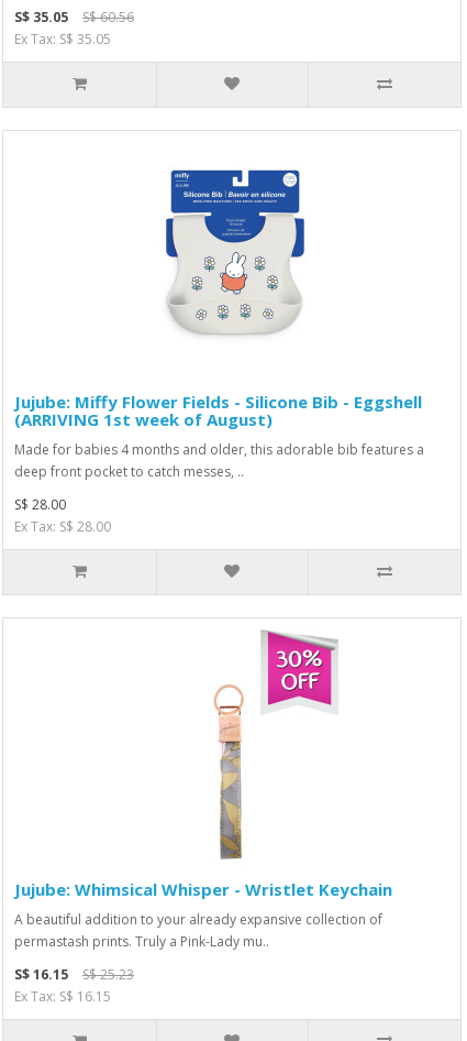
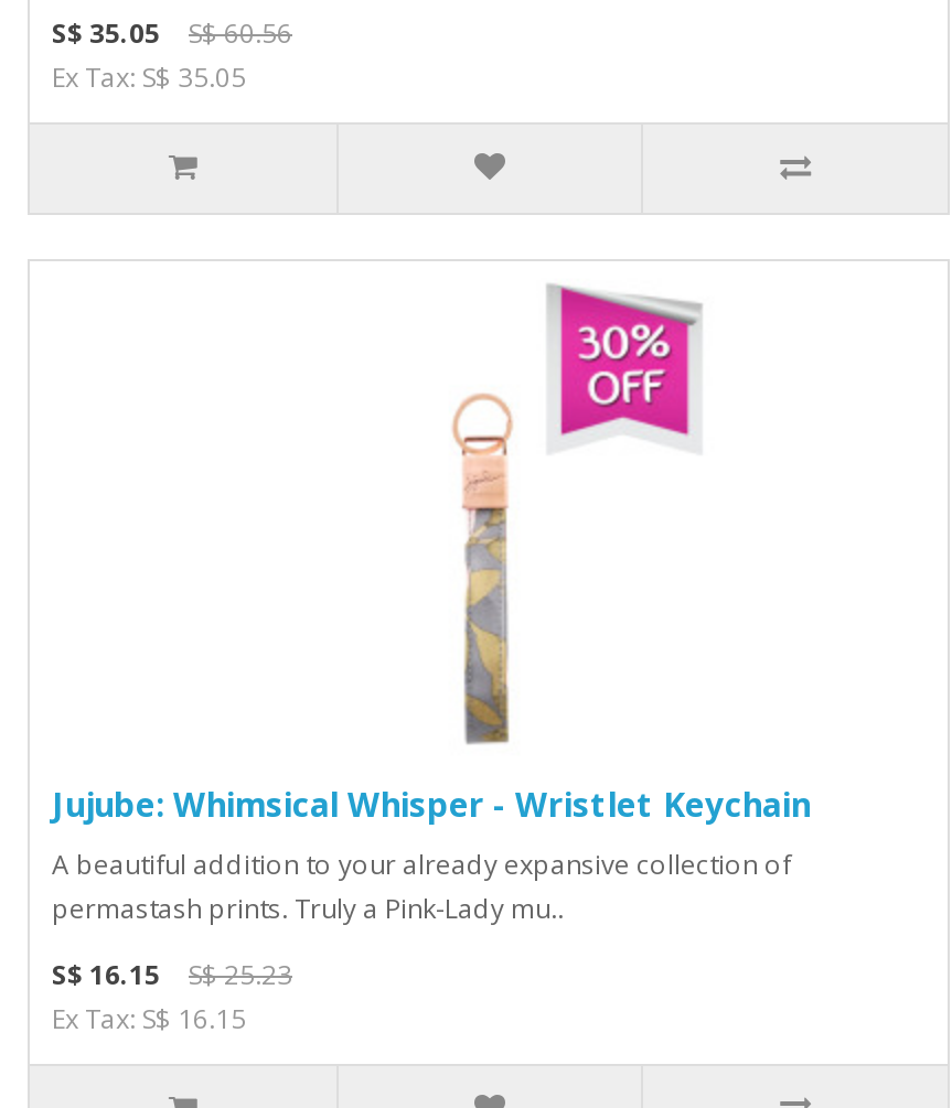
[165,168,305,337] [image] -> none
[14,391,424,536] Jujube: Miffy Flower Fields - Silicone Bib - Eggshell | (ARRIVING 1st week of August) | Made for babies 4 months and older, this adorable bib features a | deep front pocket to catch messes, .. | S$ 28.00 | Ex Tax: S$ 28.00 -> none

